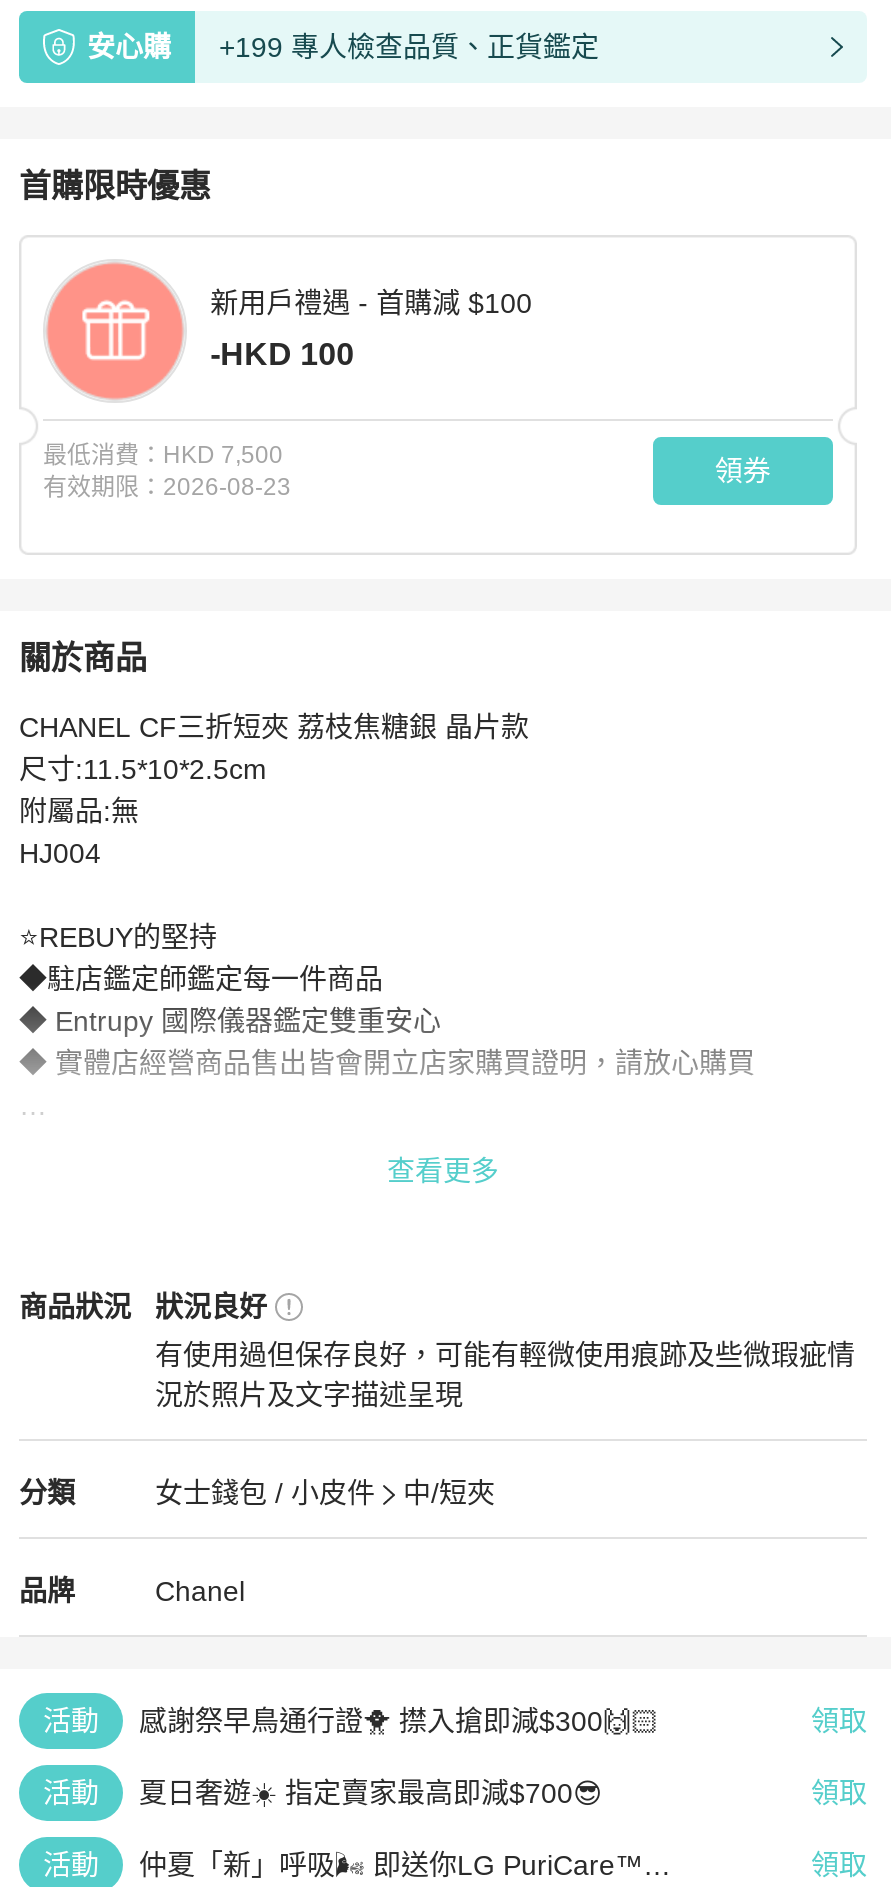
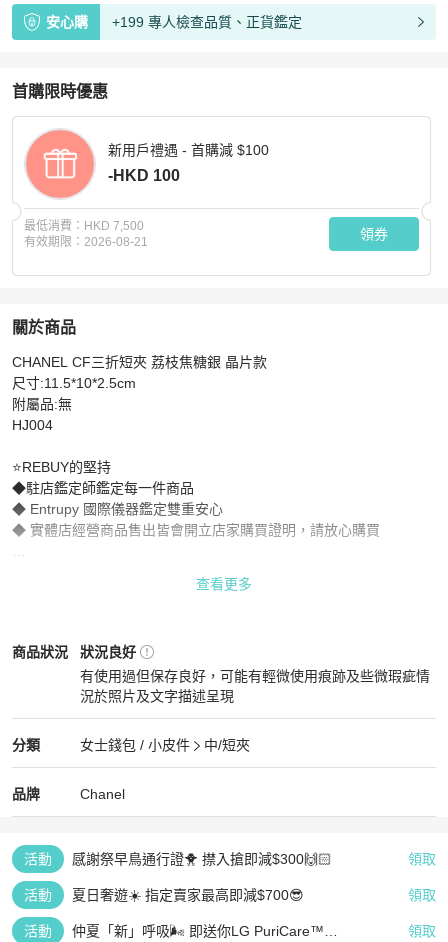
[43,472,291,500] 有效期限：2026-08-23 -> [24,235,148,249] 有效期限：2026-08-21

